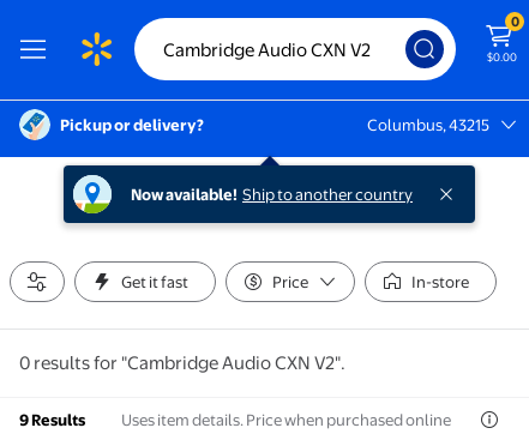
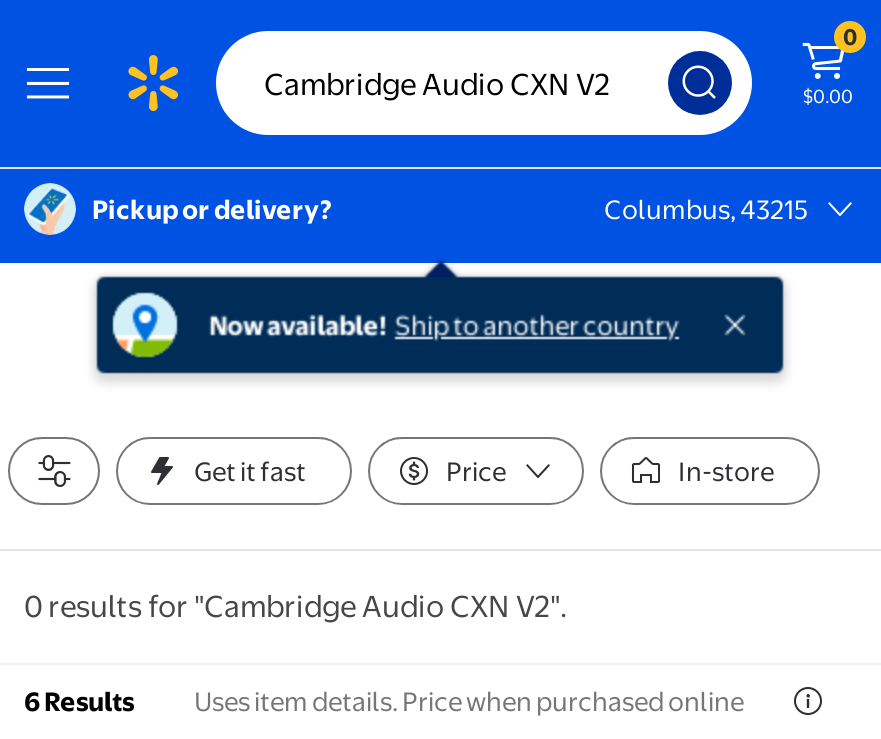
[19,409,451,429] 9 Results Uses item details. Price when purchased online -> [24,684,744,717] 6 Results Uses item details. Price when purchased online

